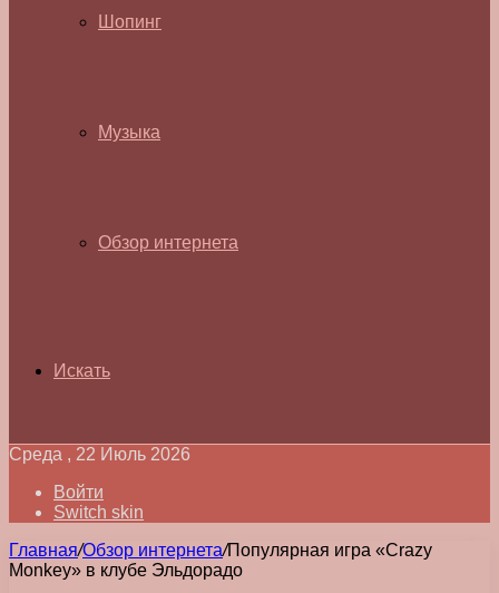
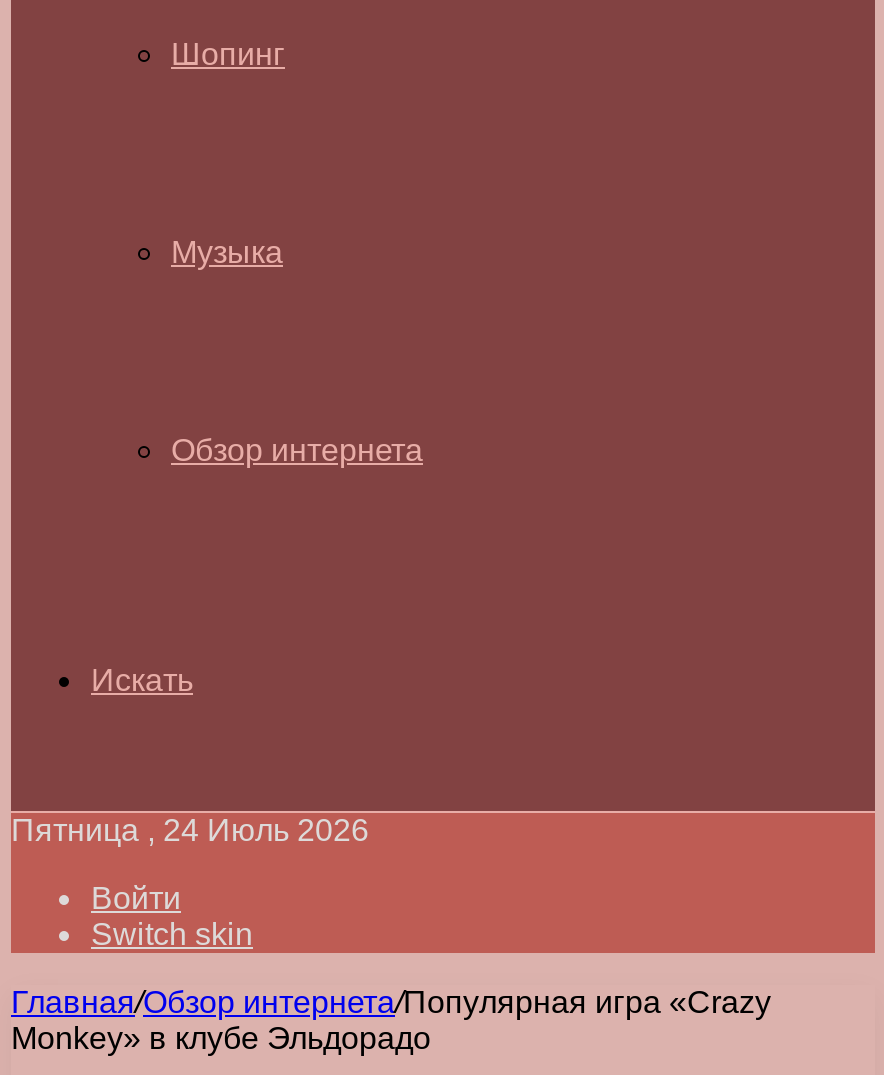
[9,445,190,464] Среда , 22 Июль 2026 -> [11,813,369,847] Пятница , 24 Июль 2026

